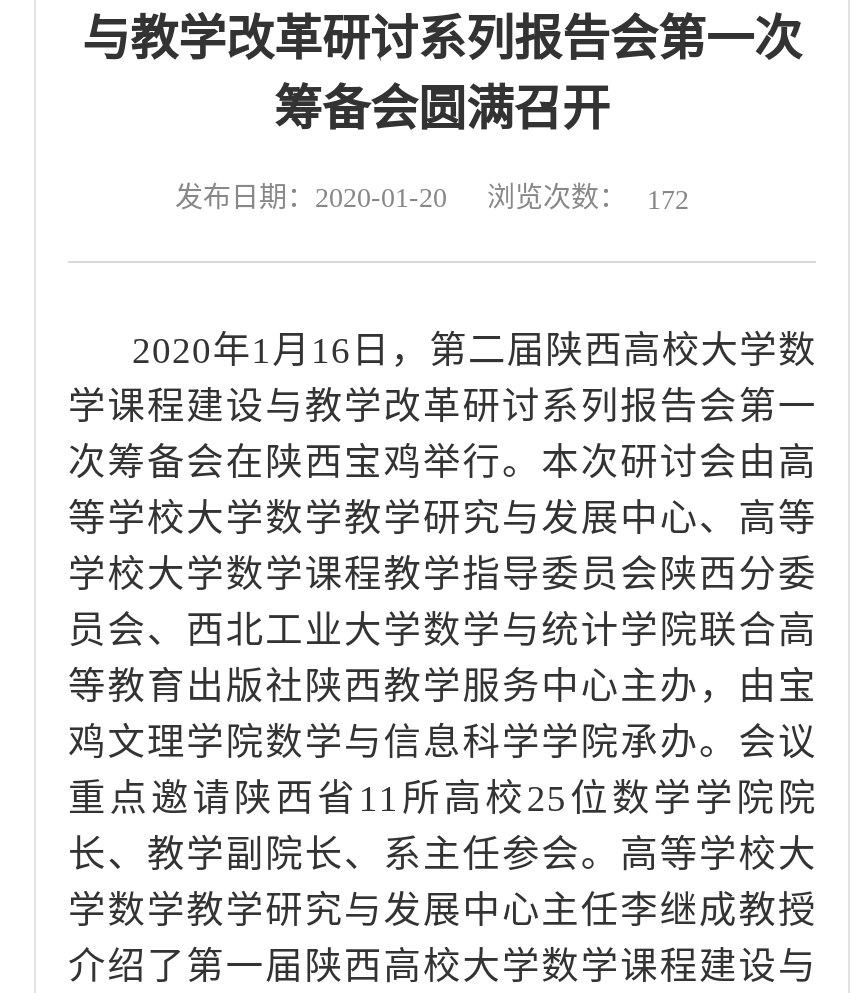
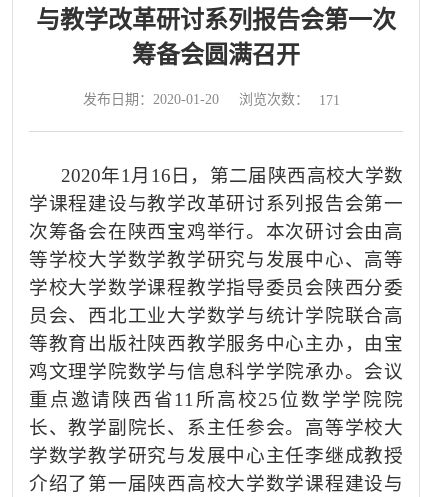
[175,183,689,215] 发布日期：2020-01-20 浏览次数： 172 -> [82,92,339,108] 发布日期：2020-01-20 浏览次数： 171

